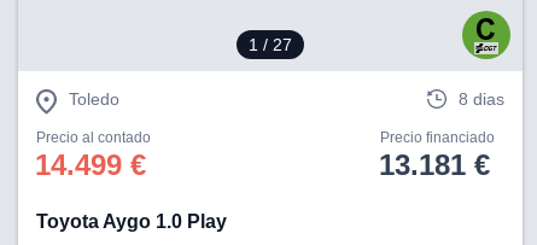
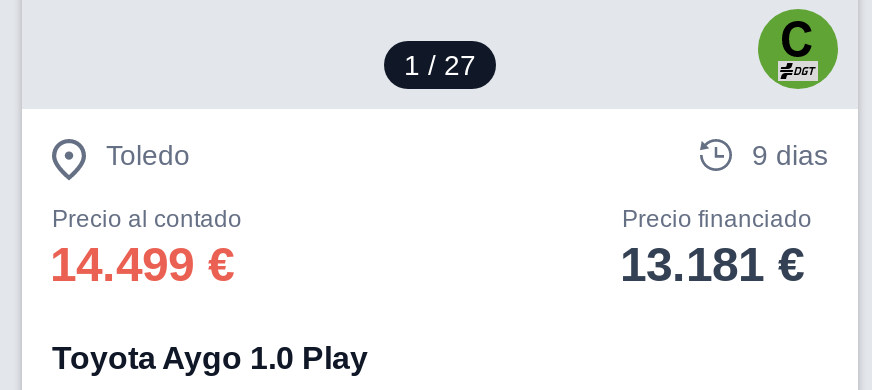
[459,89,504,109] 8 dias -> [752,139,828,171] 9 dias

